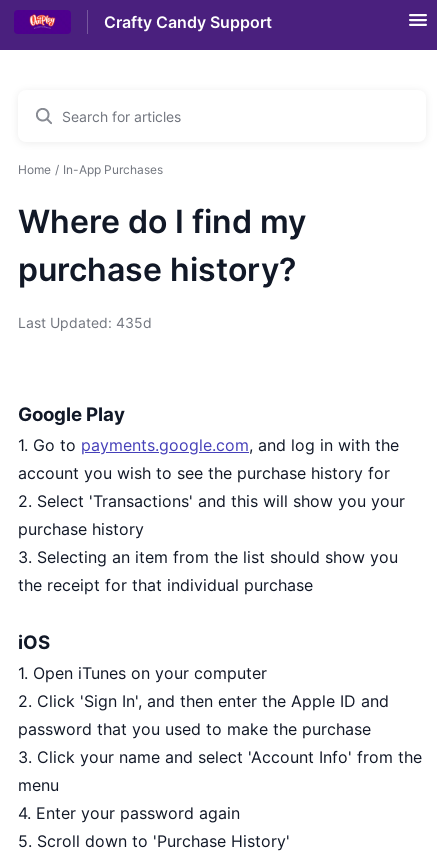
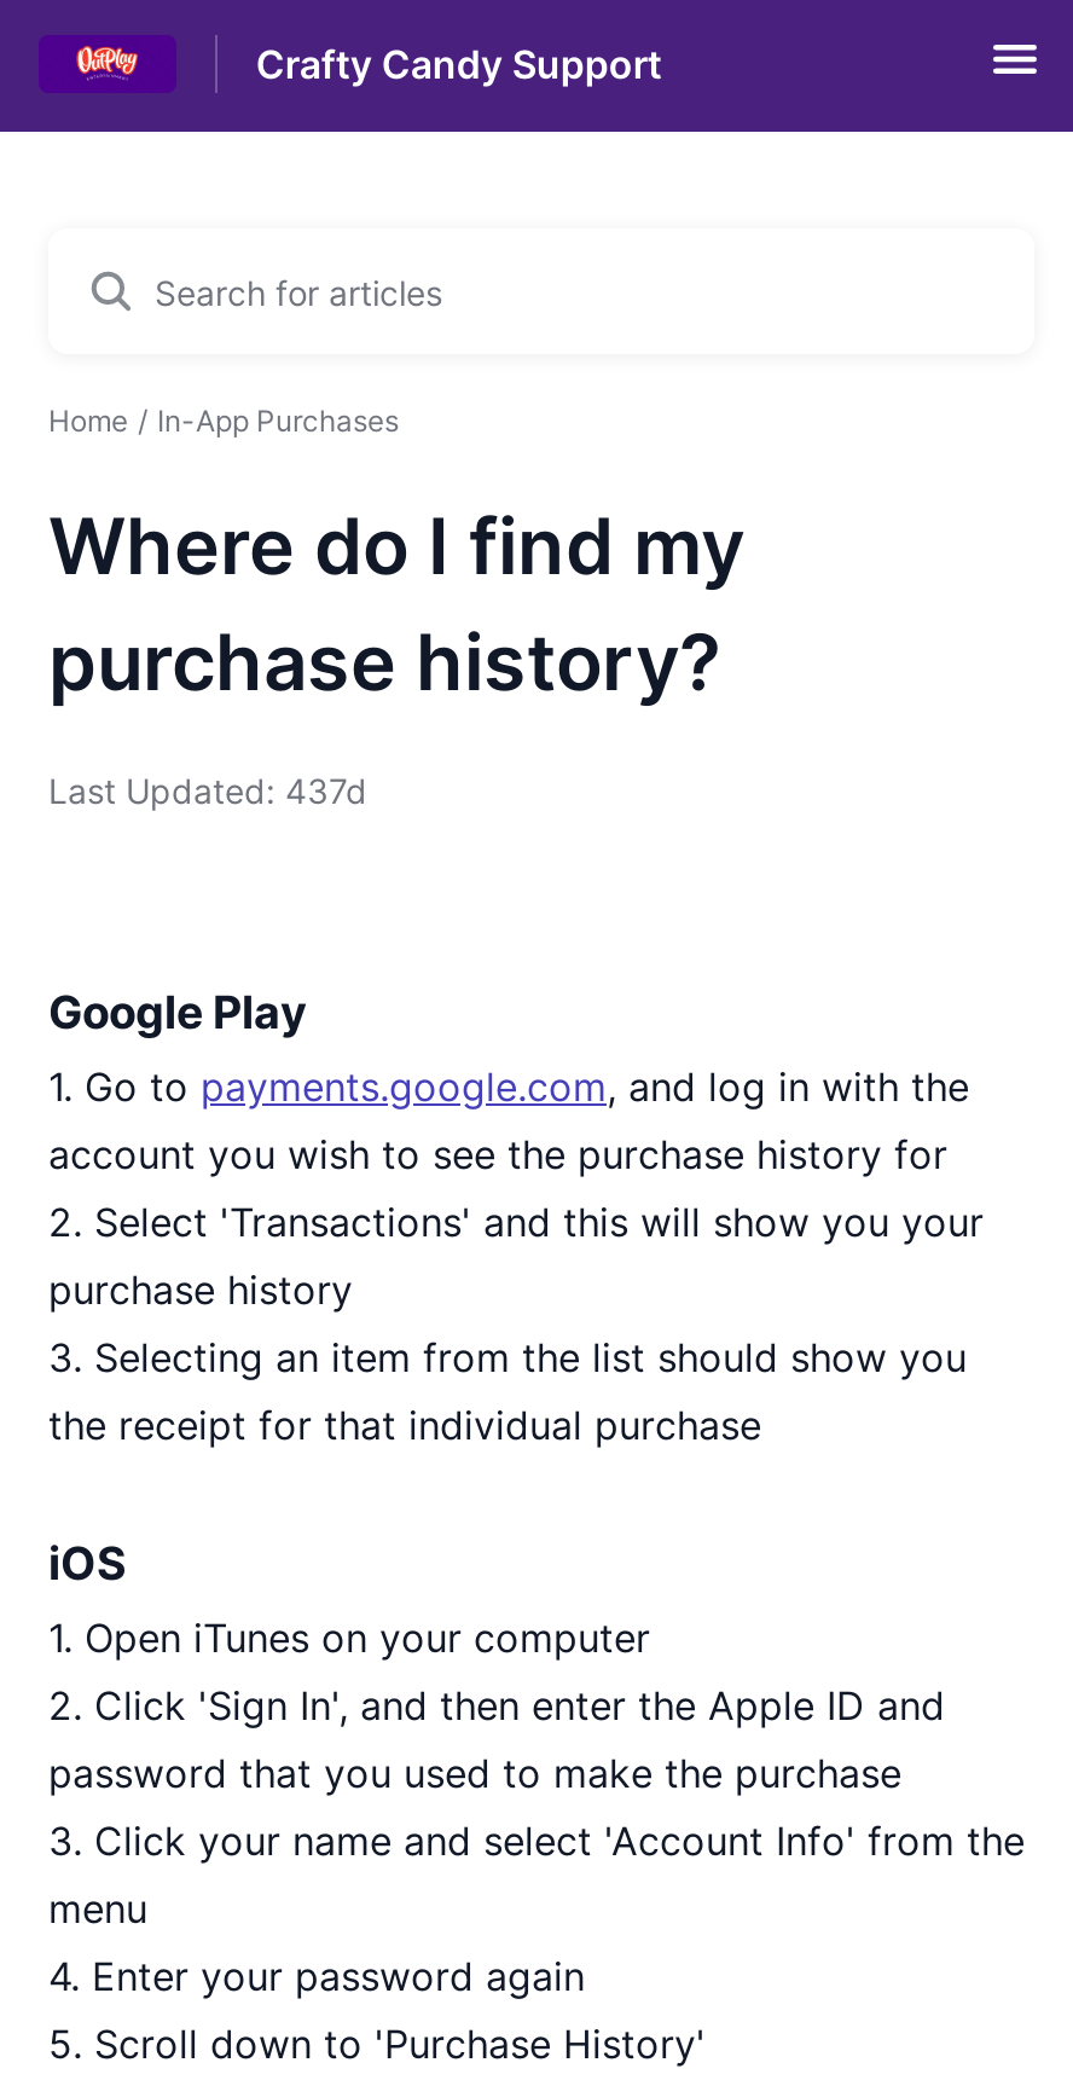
[18,314,152,331] Last Updated: 435d -> [48,770,367,811] Last Updated: 437d

